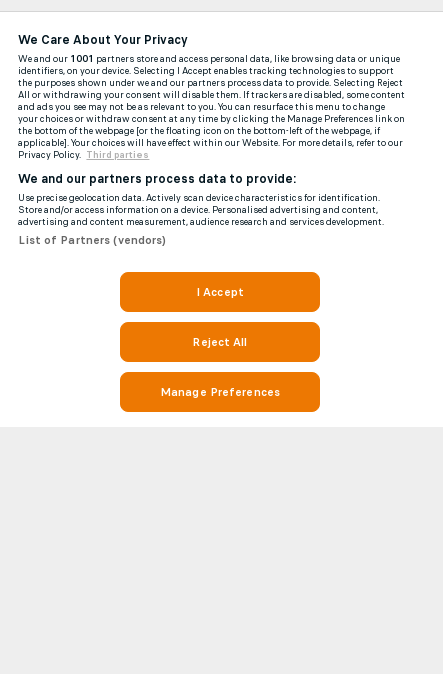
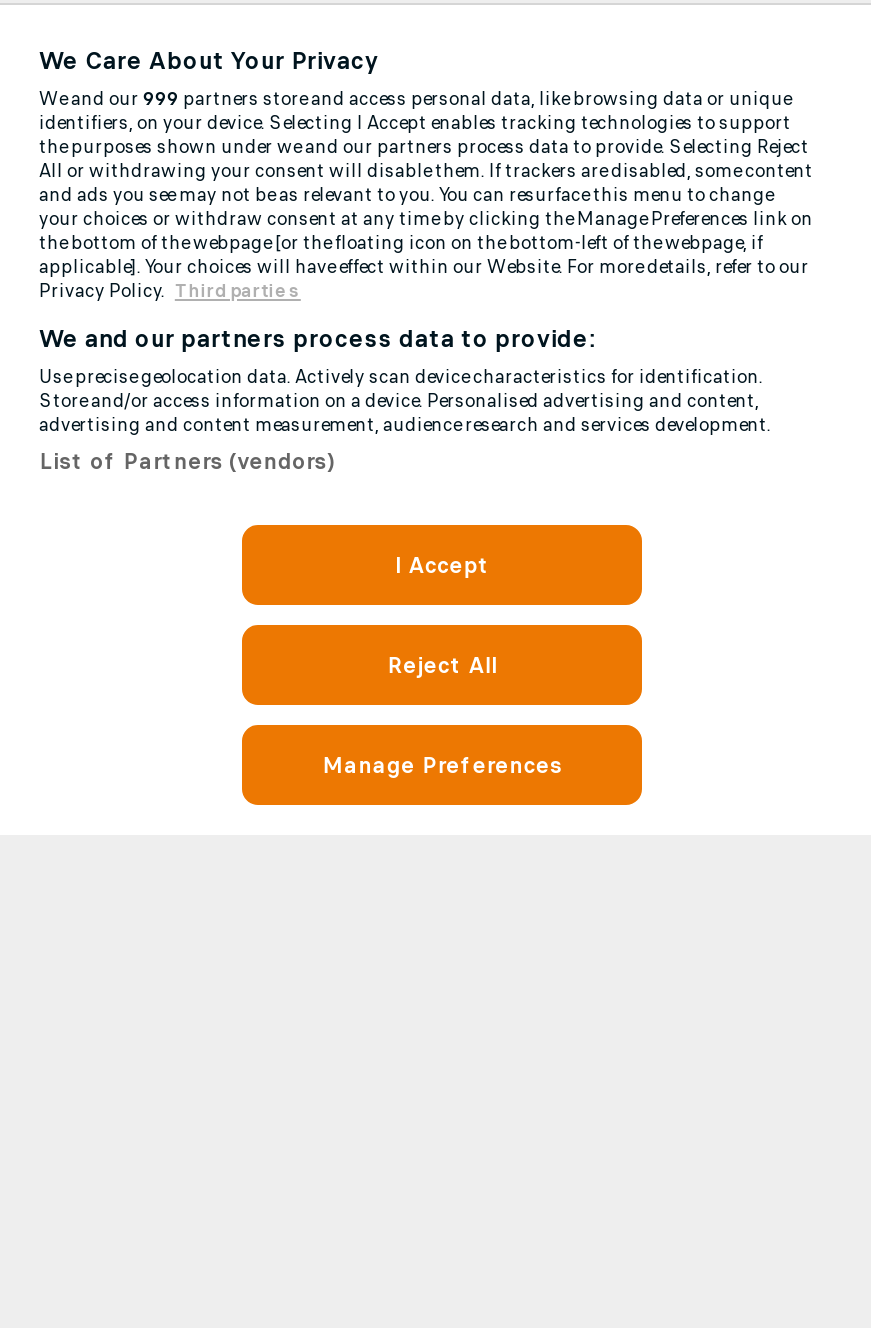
[18,53,400,65] We and our 1001 partners store and access personal data, like browsing data or unique -> [39,87,791,111] We and our 999 partners store and access personal data, like browsing data or unique

